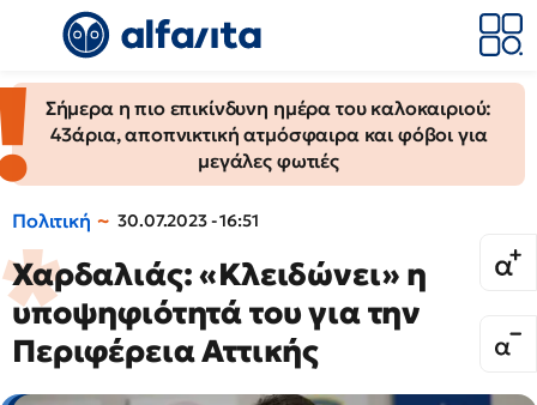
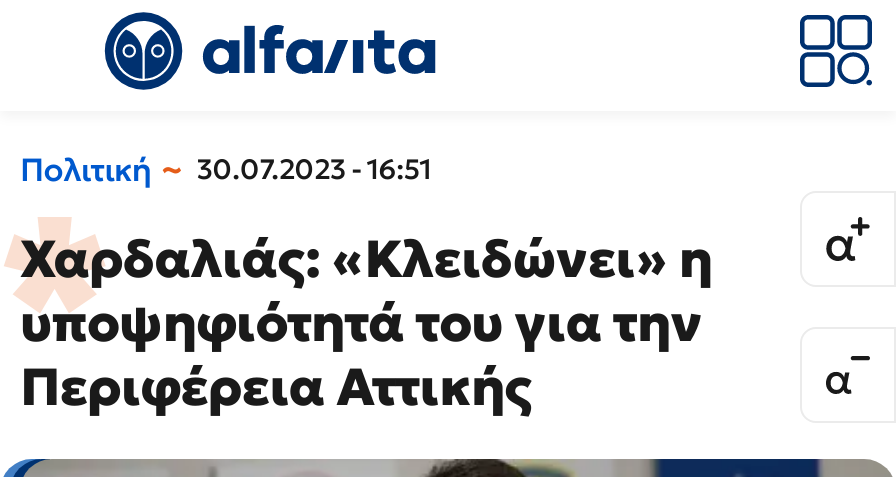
[4,83,525,185] [image] | Σήμερα η πιο επικίνδυνη ημέρα του καλοκαιριού: | 43άρια, αποπνικτική ατμόσφαιρα και φόβοι για | μεγάλες φωτιές -> none

